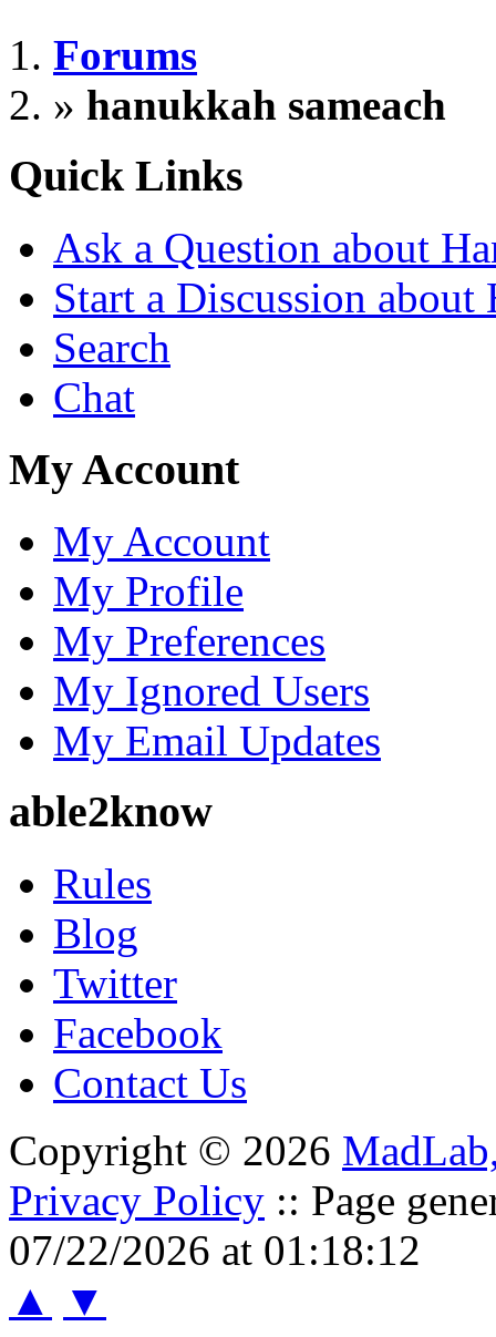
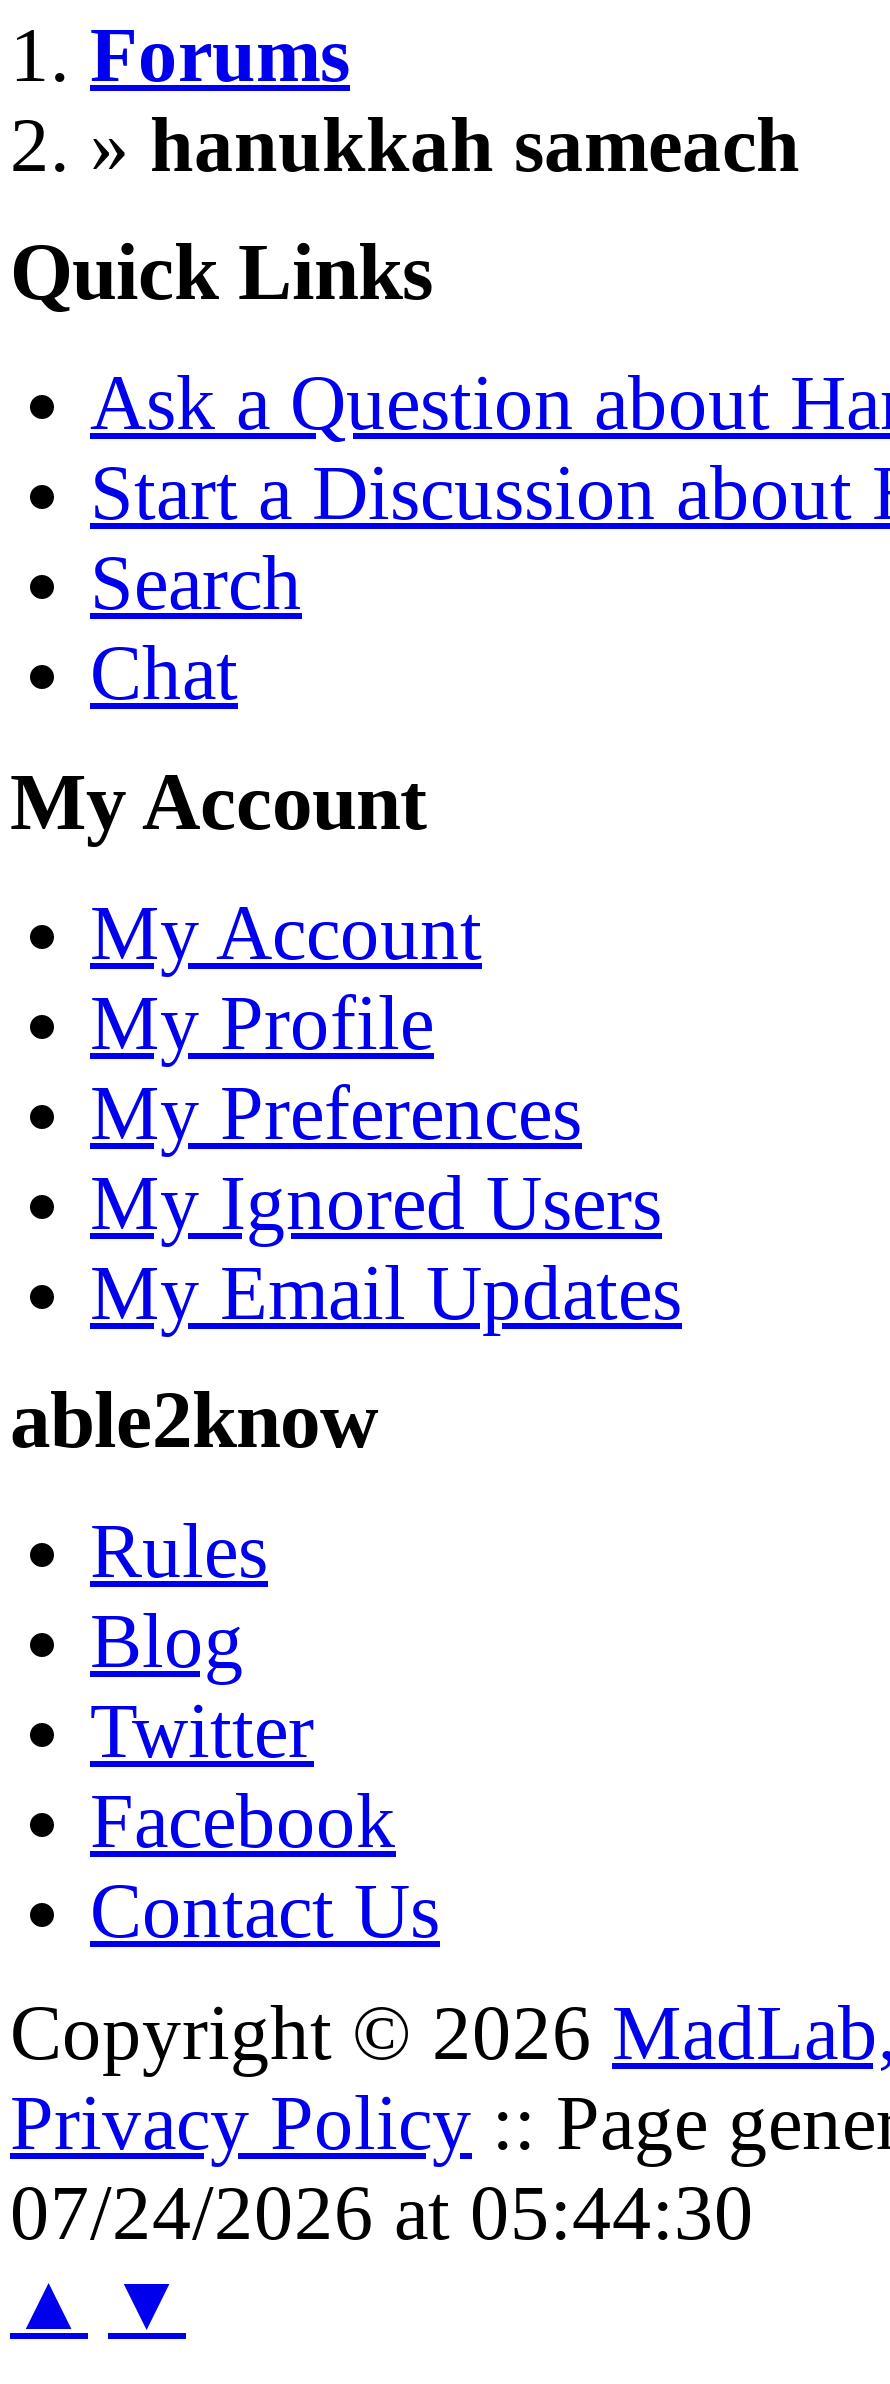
[9,1226,421,1274] 07/22/2026 at 01:18:12 -> [10,2169,754,2255] 07/24/2026 at 05:44:30

